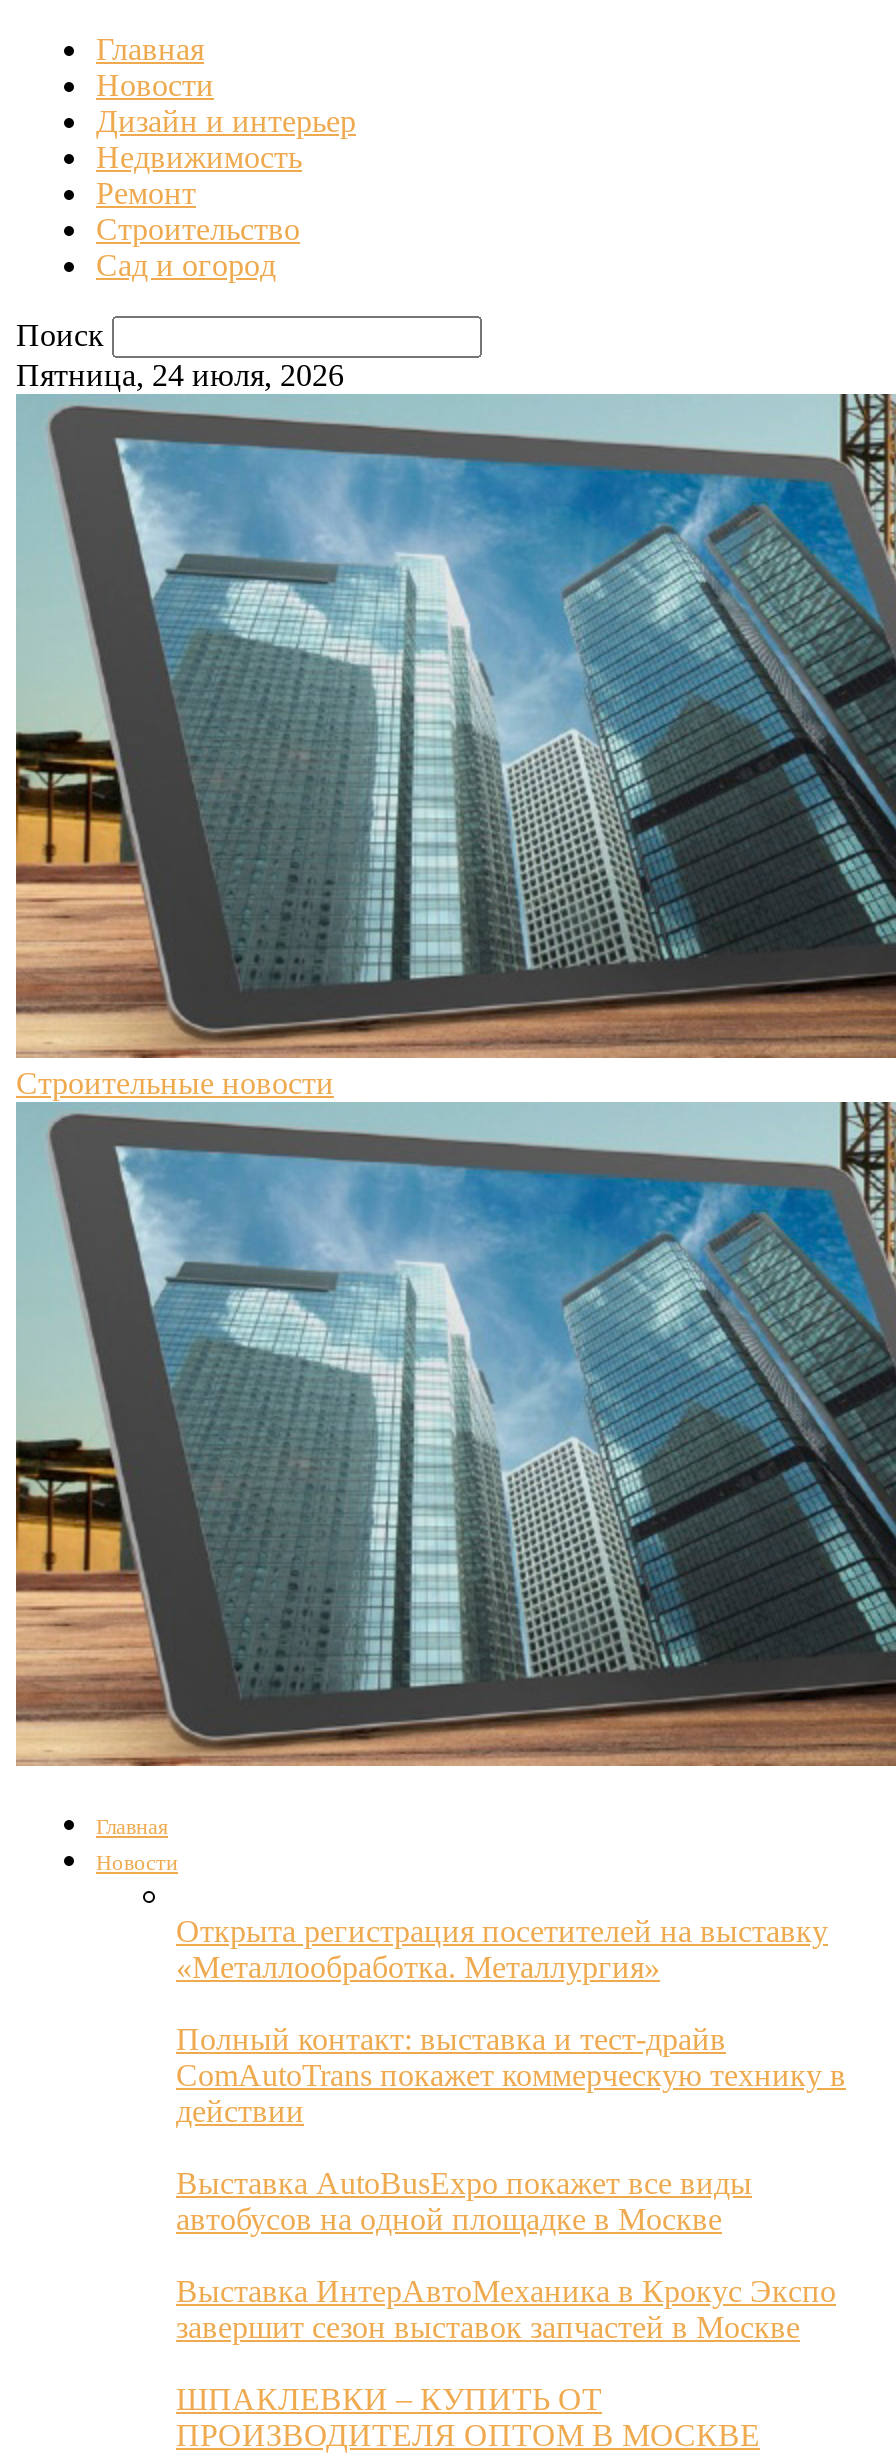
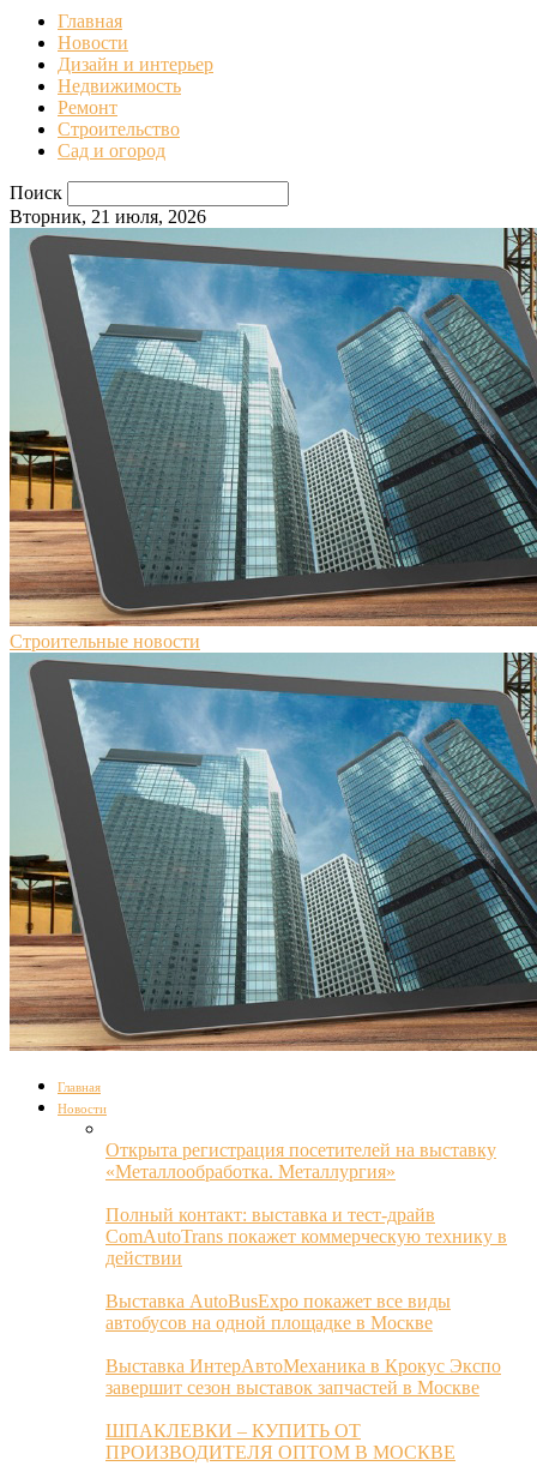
[16,358,344,392] Пятница, 24 июля, 2026 -> [10,206,206,227] Вторник, 21 июля, 2026

